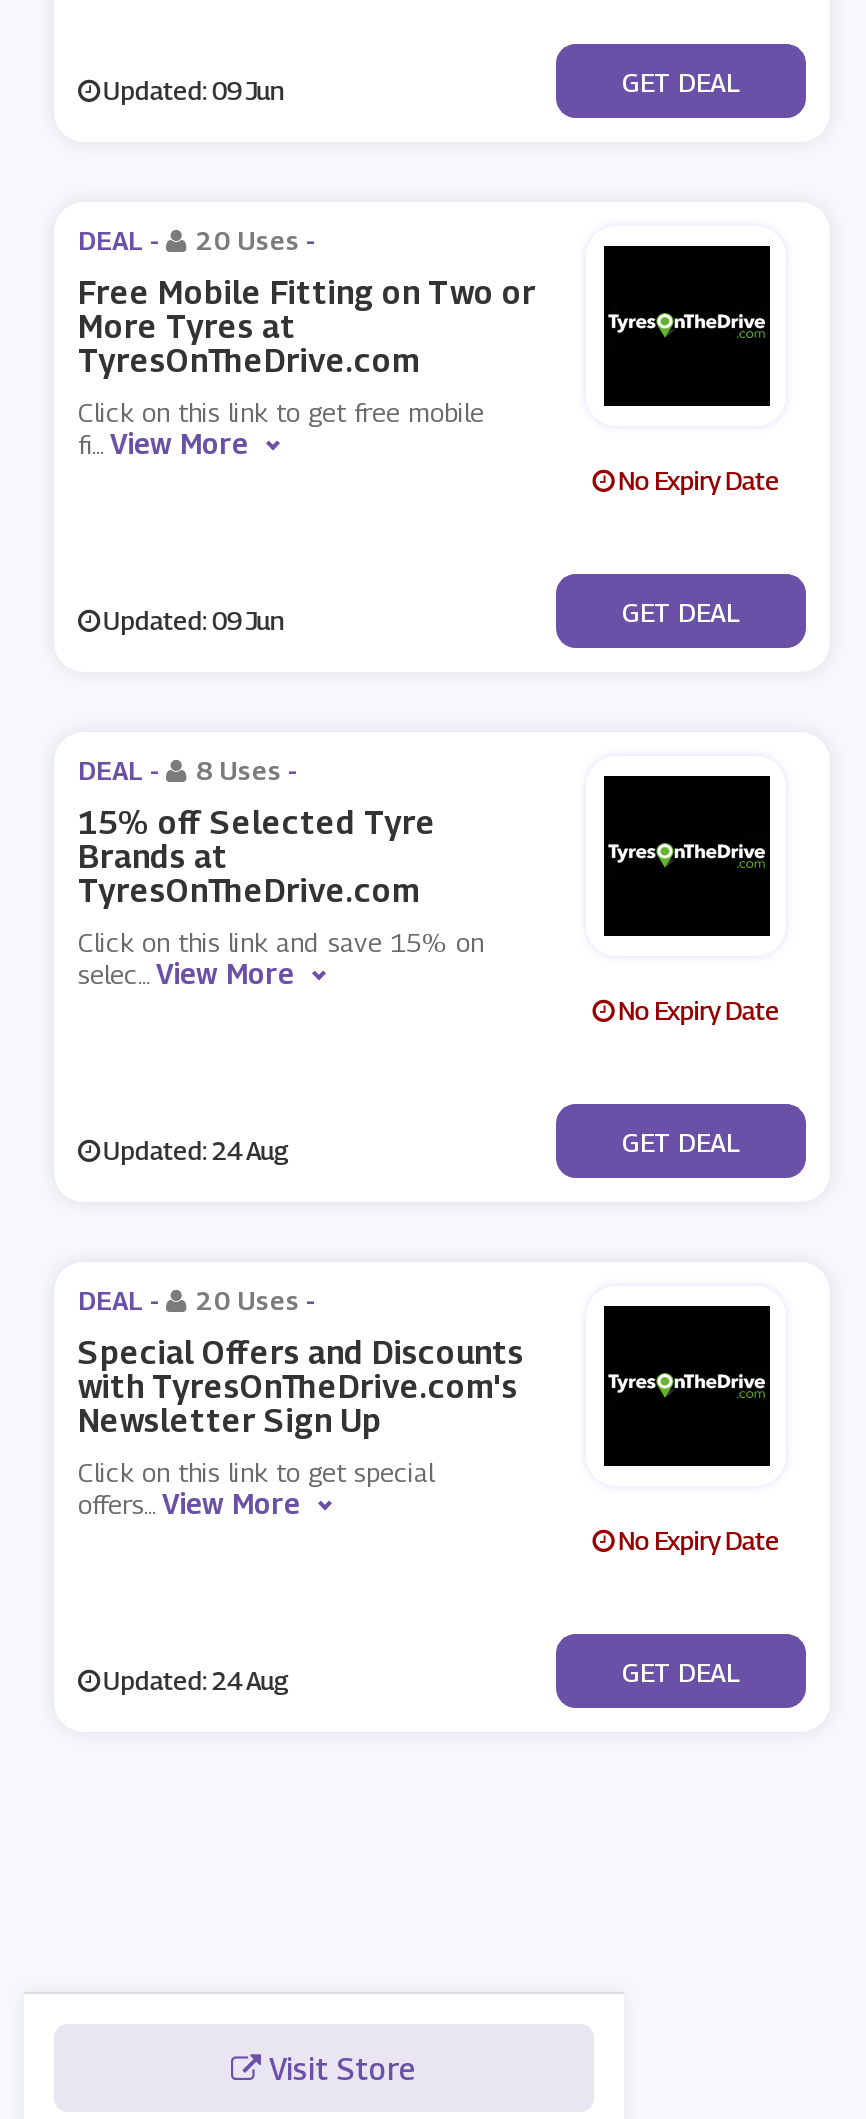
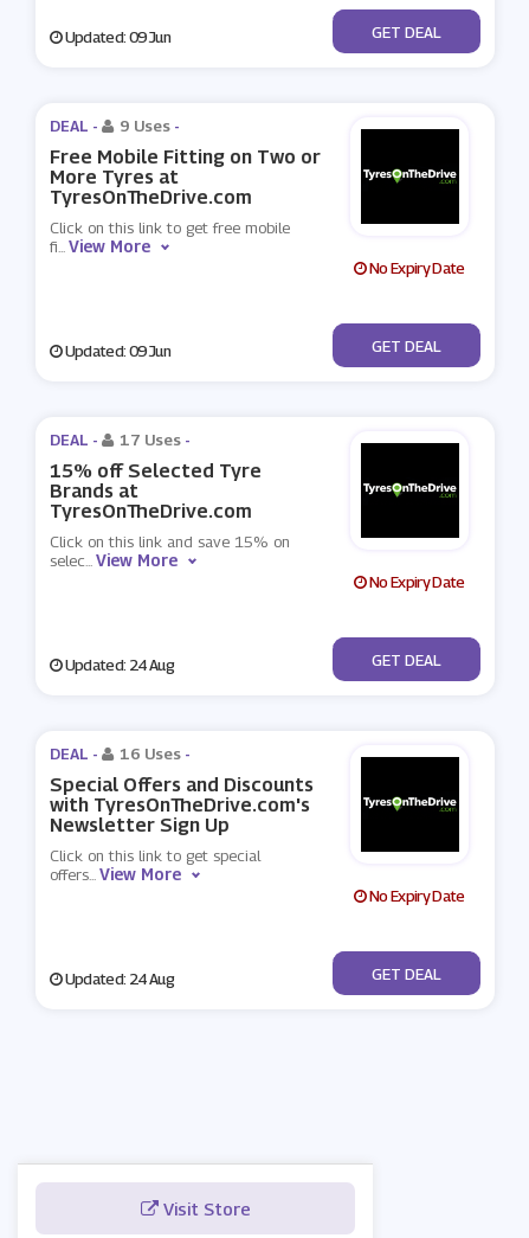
[78,225,316,257] DEAL - 20 Uses - -> [50,117,180,136] DEAL - 9 Uses -
[78,755,298,787] DEAL - 8 Uses - -> [50,431,191,450] DEAL - 17 Uses -
[78,1285,316,1317] DEAL - 20 Uses - -> [50,745,191,764] DEAL - 16 Uses -

